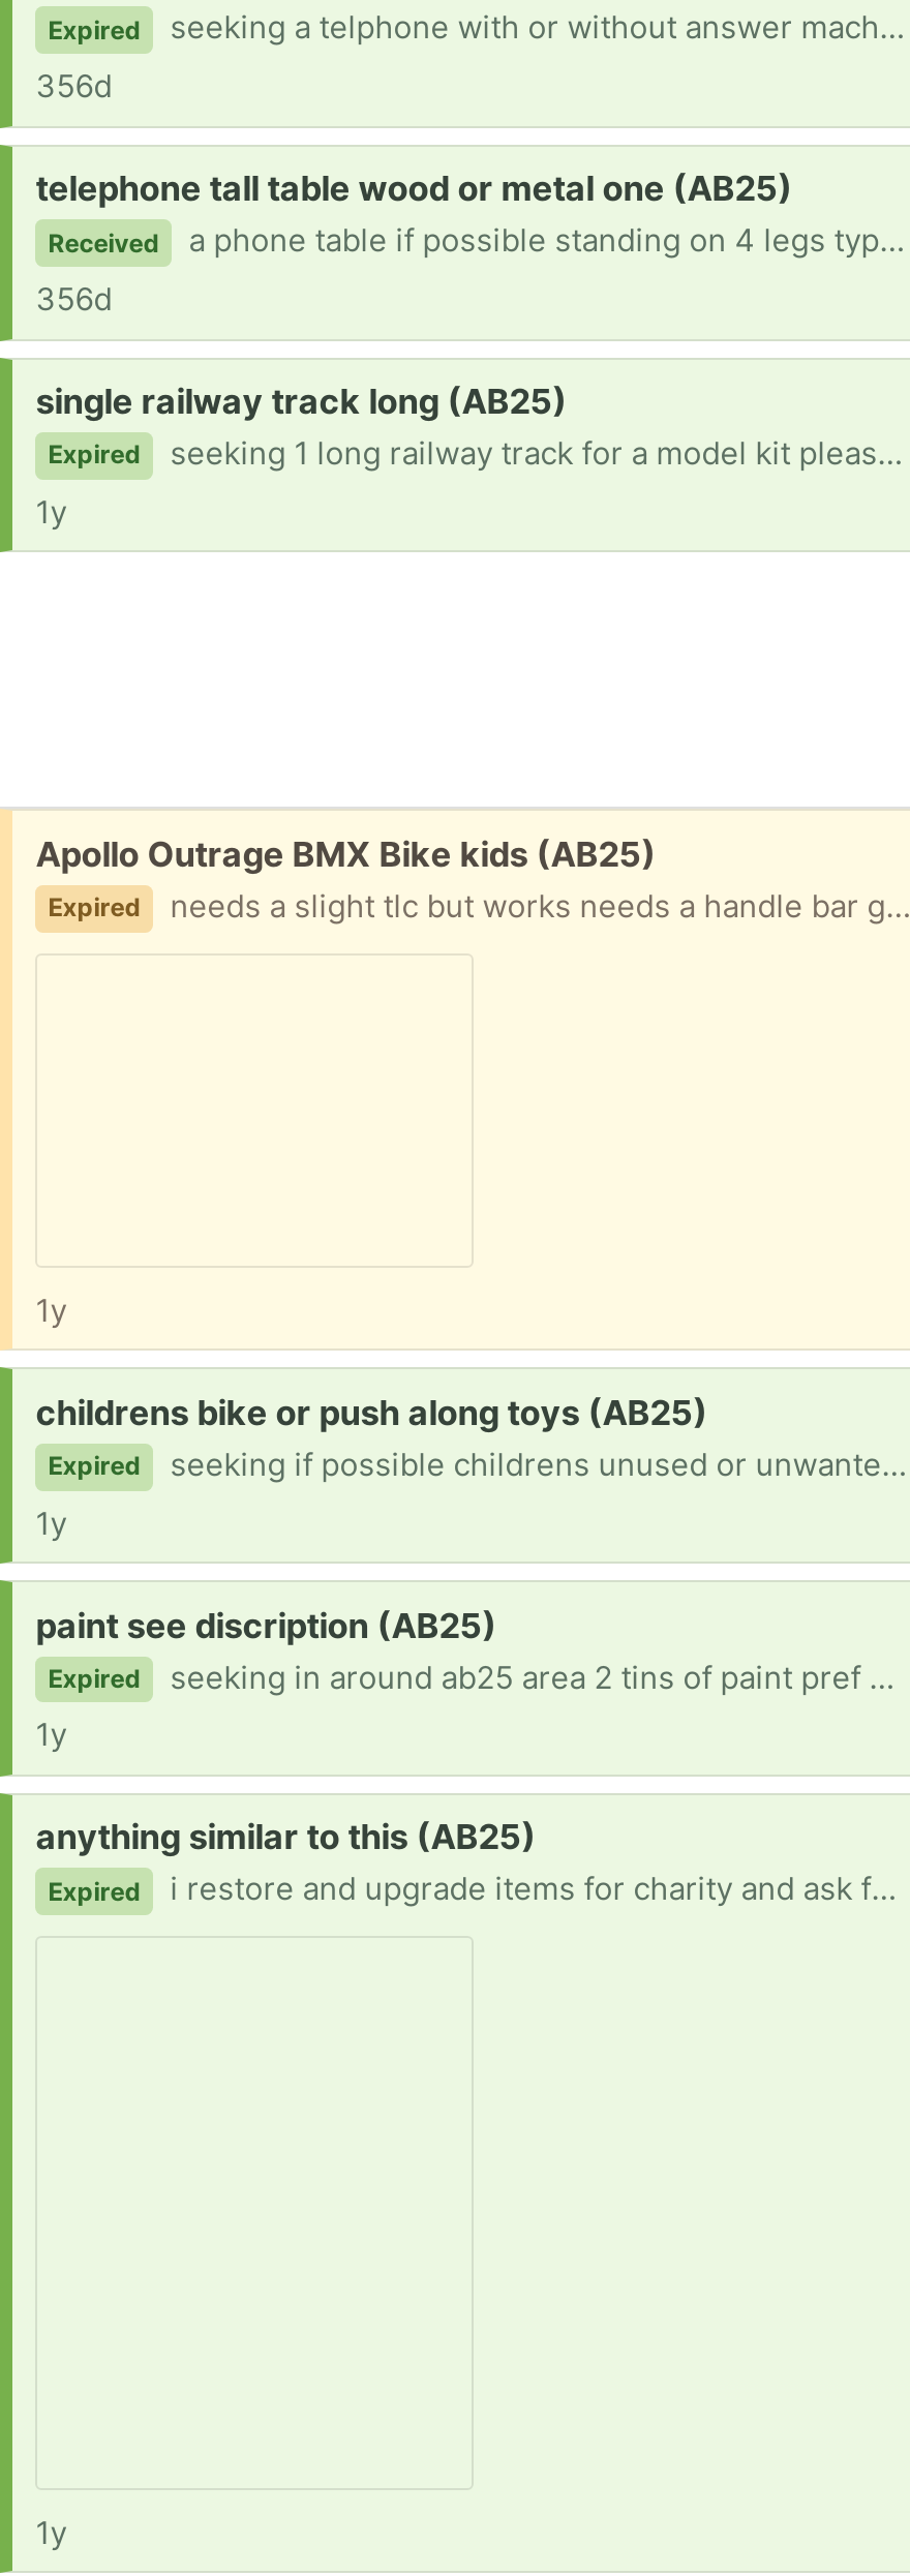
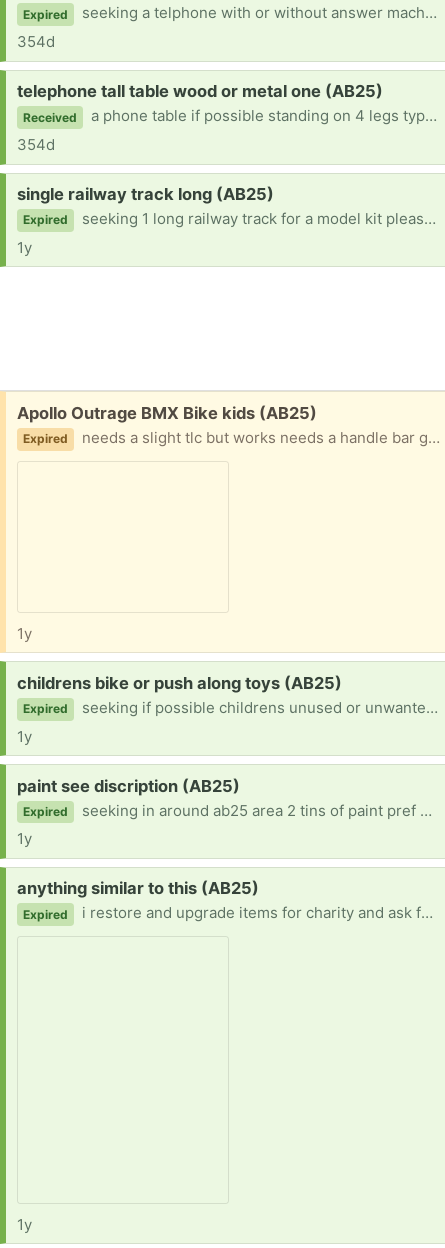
[36,67,112,106] 356d -> [17,32,55,51] 354d
[36,279,112,319] 356d -> [17,135,55,154] 354d

